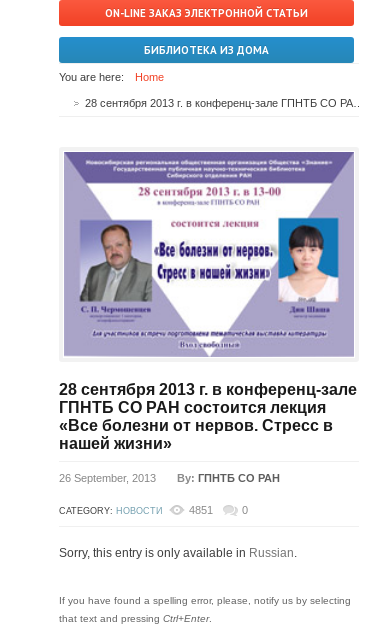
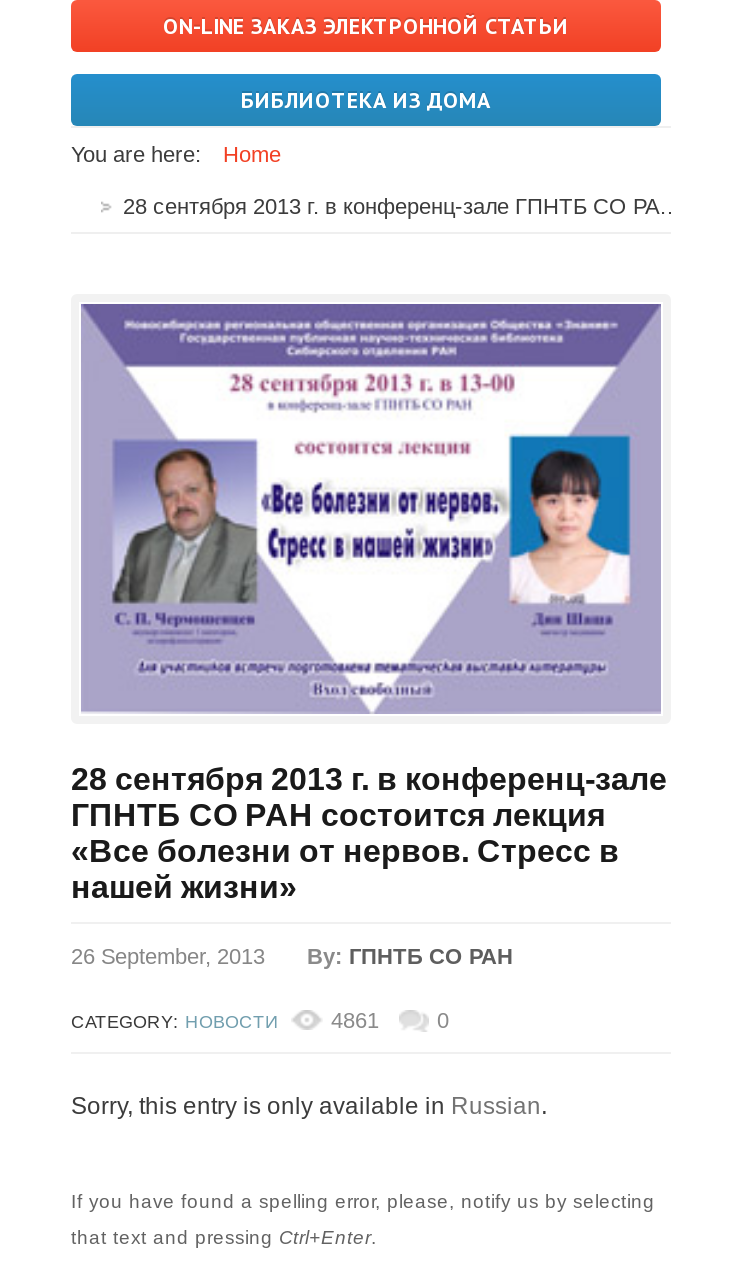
[189,504,213,516] 4851 -> [331,1007,379,1031] 4861

